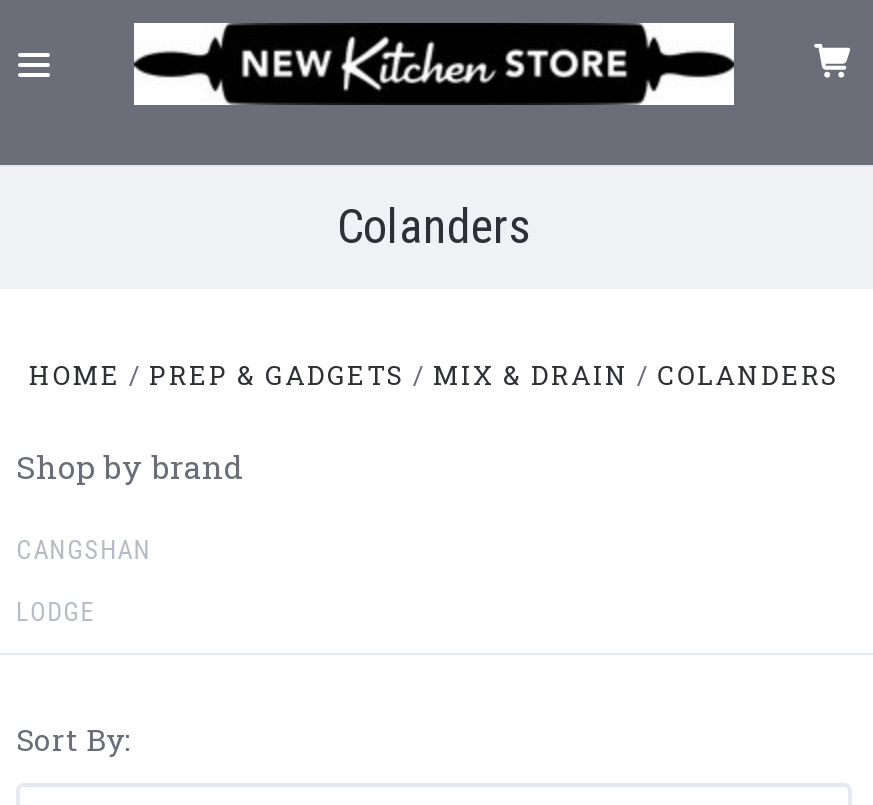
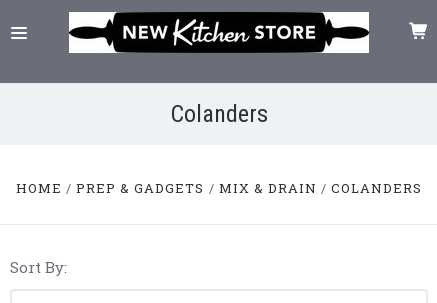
[16,445,244,628] Shop by brand | CANGSHAN | LODGE -> none

